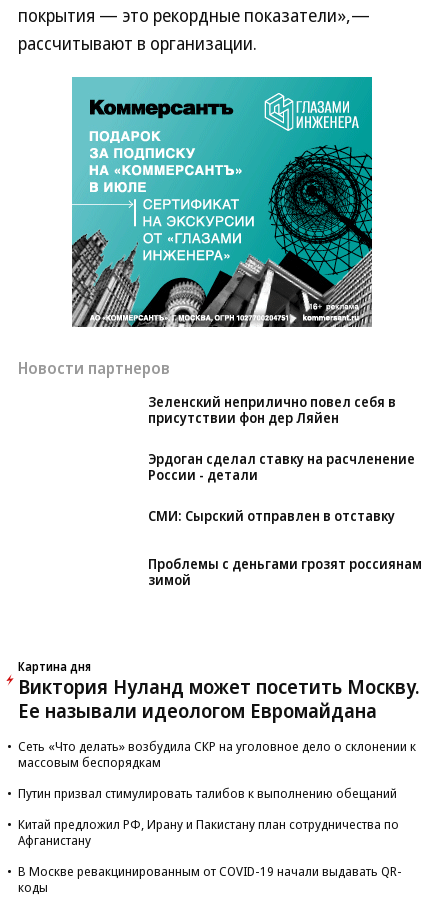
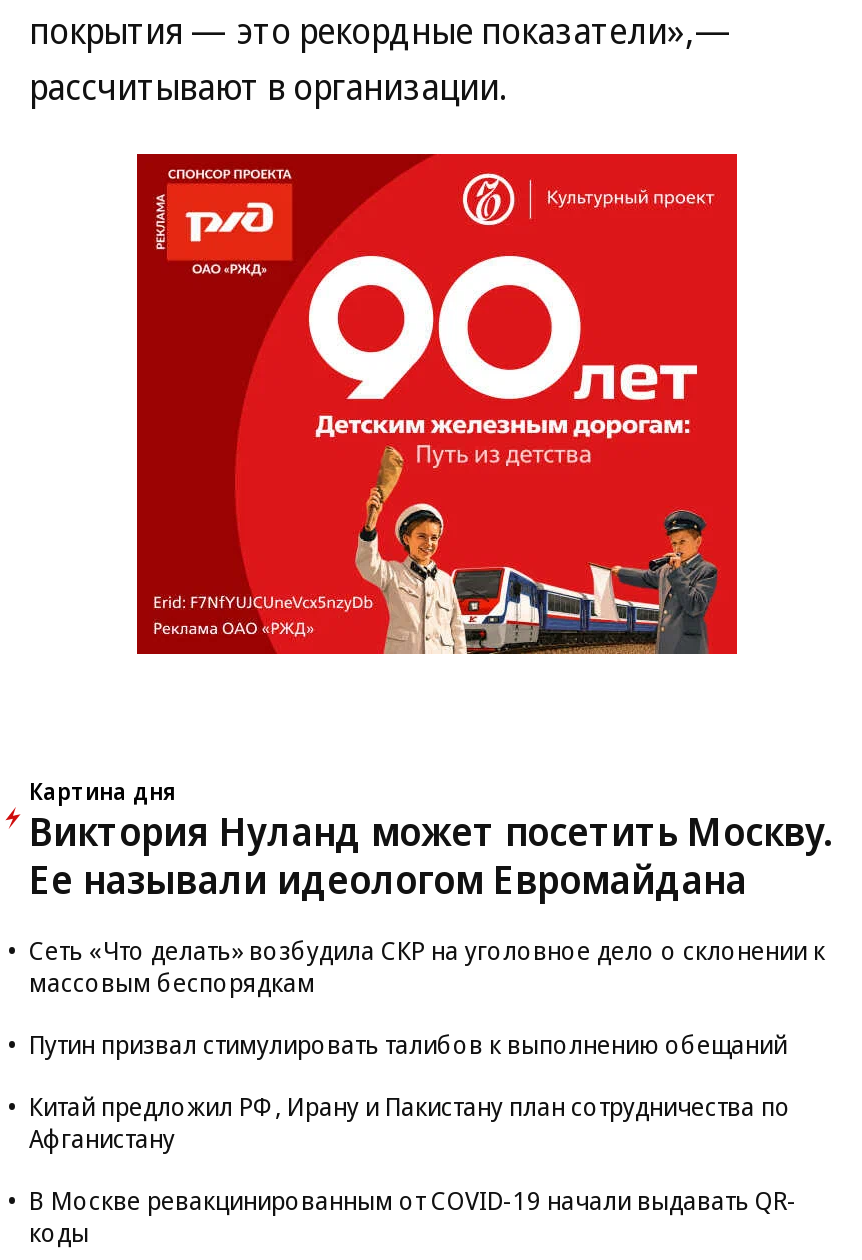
[71,76,373,328] [image] -> [135,152,739,656] [image]
[18,357,422,589] Новости партнеров | Зеленский неприлично повел cебя в | присутствии фон дер Ляйен | Эрдоган сделал ставку на расчленение | России - детали | СМИ: Сырский отправлен в отставку | Проблемы с деньгами грозят россиянам | зимой -> none

